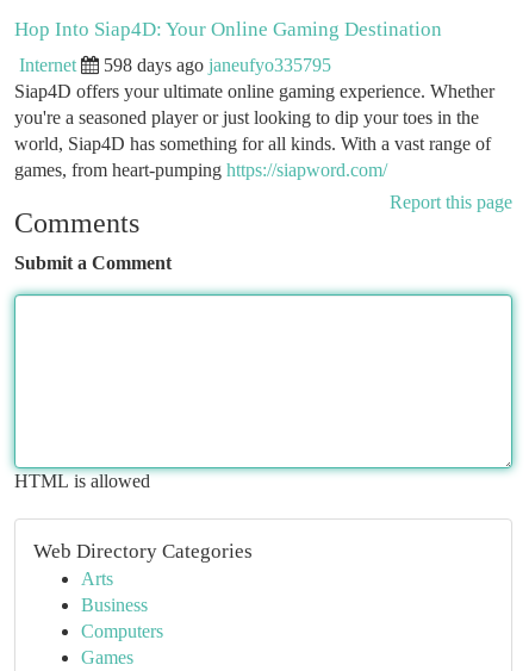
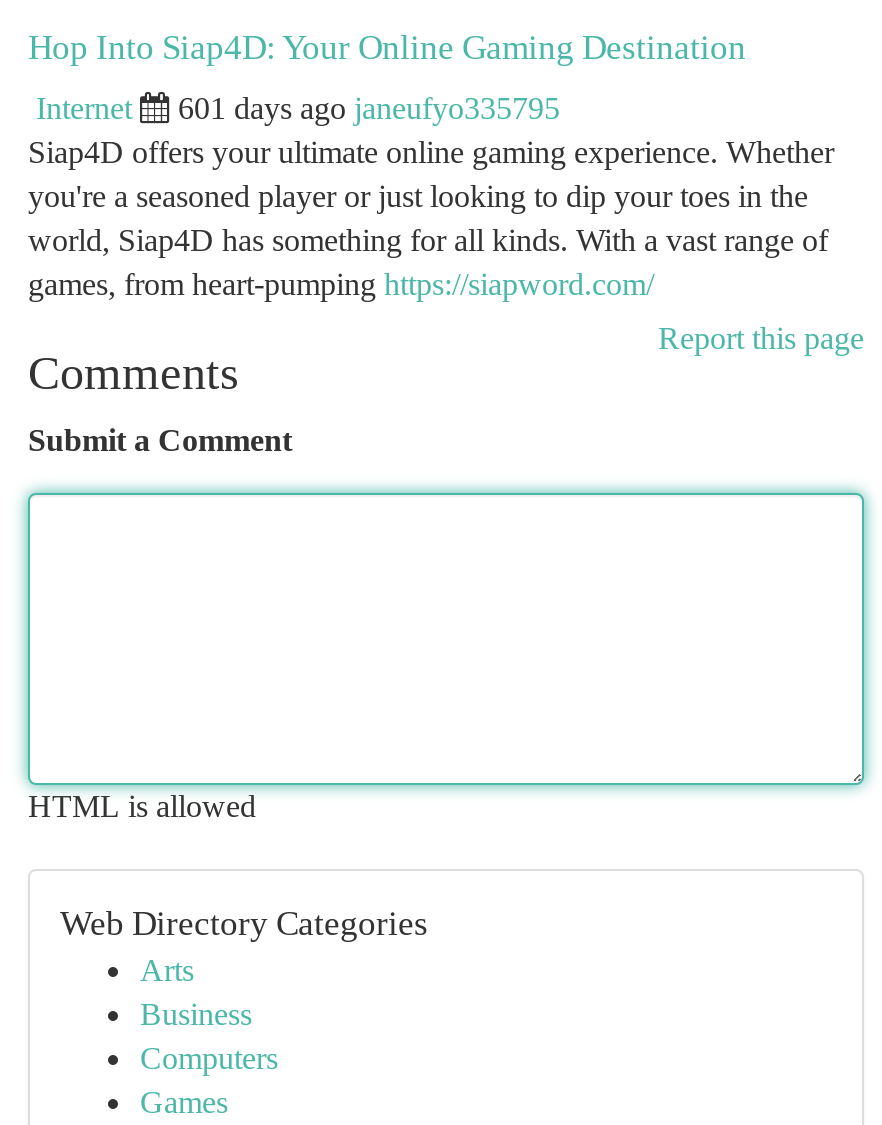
[104,55,331,75] 598 days ago janeufyo335795 -> [178,91,560,125] 601 days ago janeufyo335795

